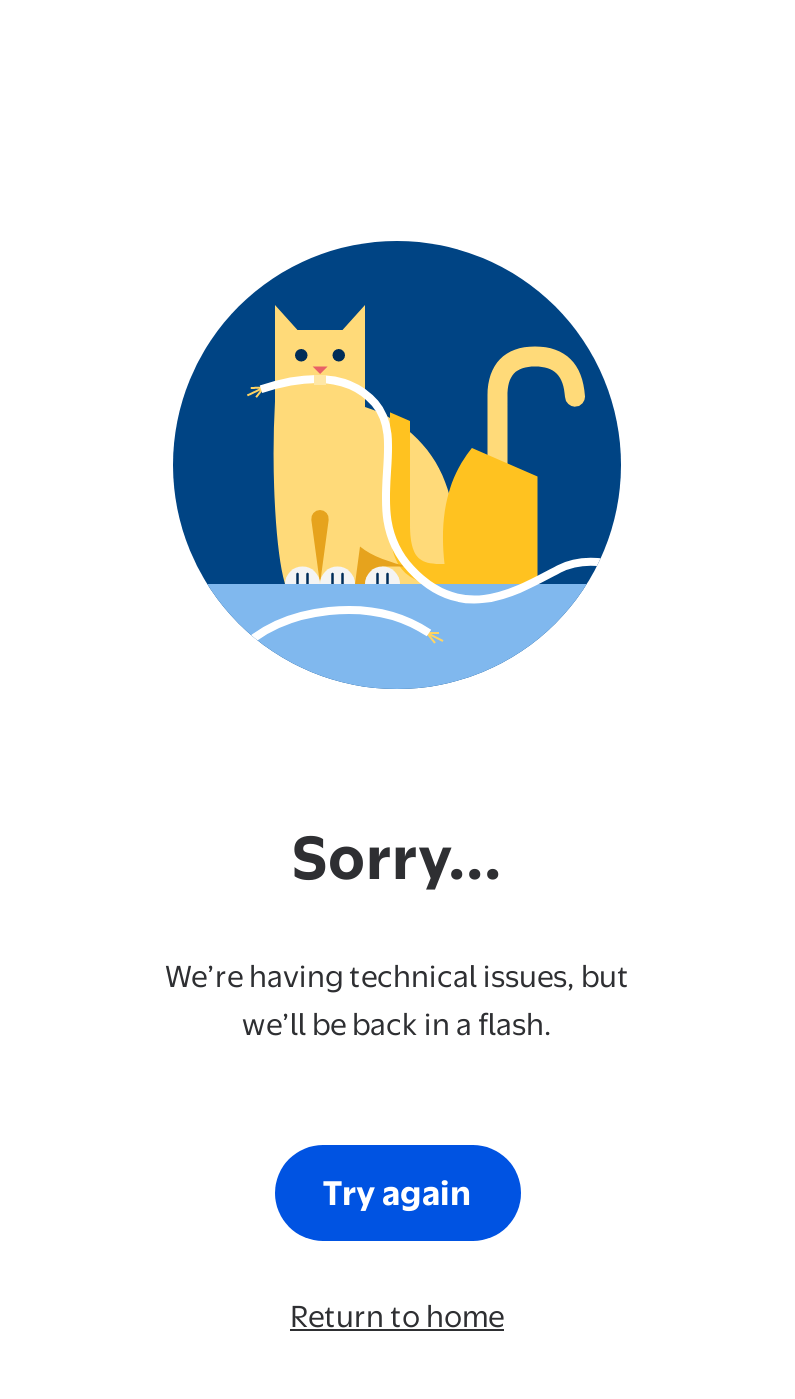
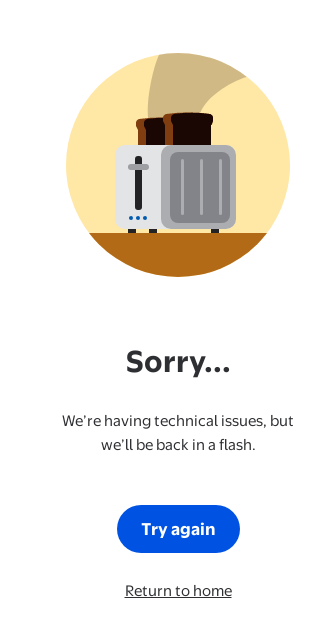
[171,239,623,691] [image] -> [66,53,290,278] [image]

